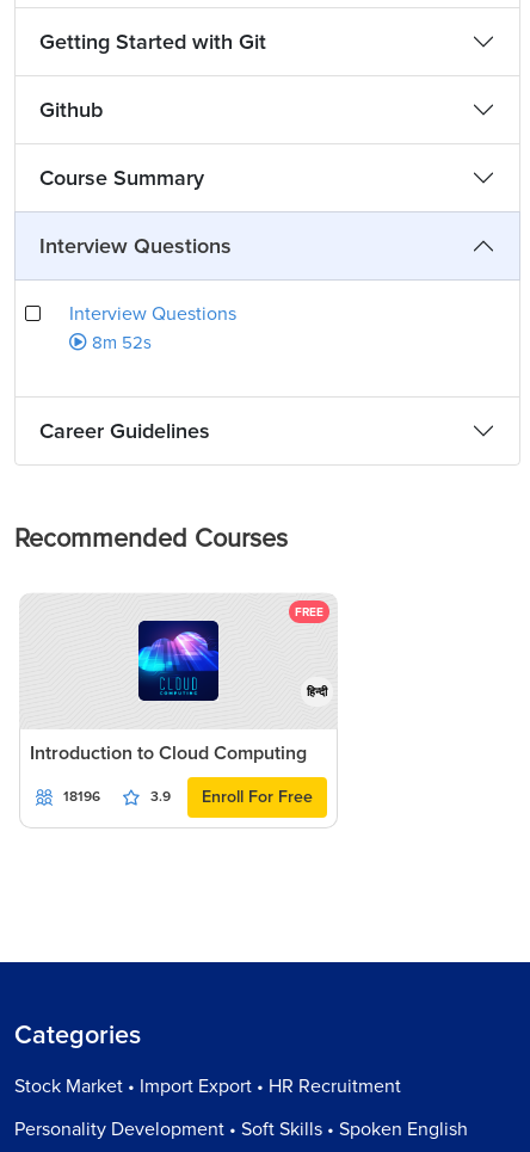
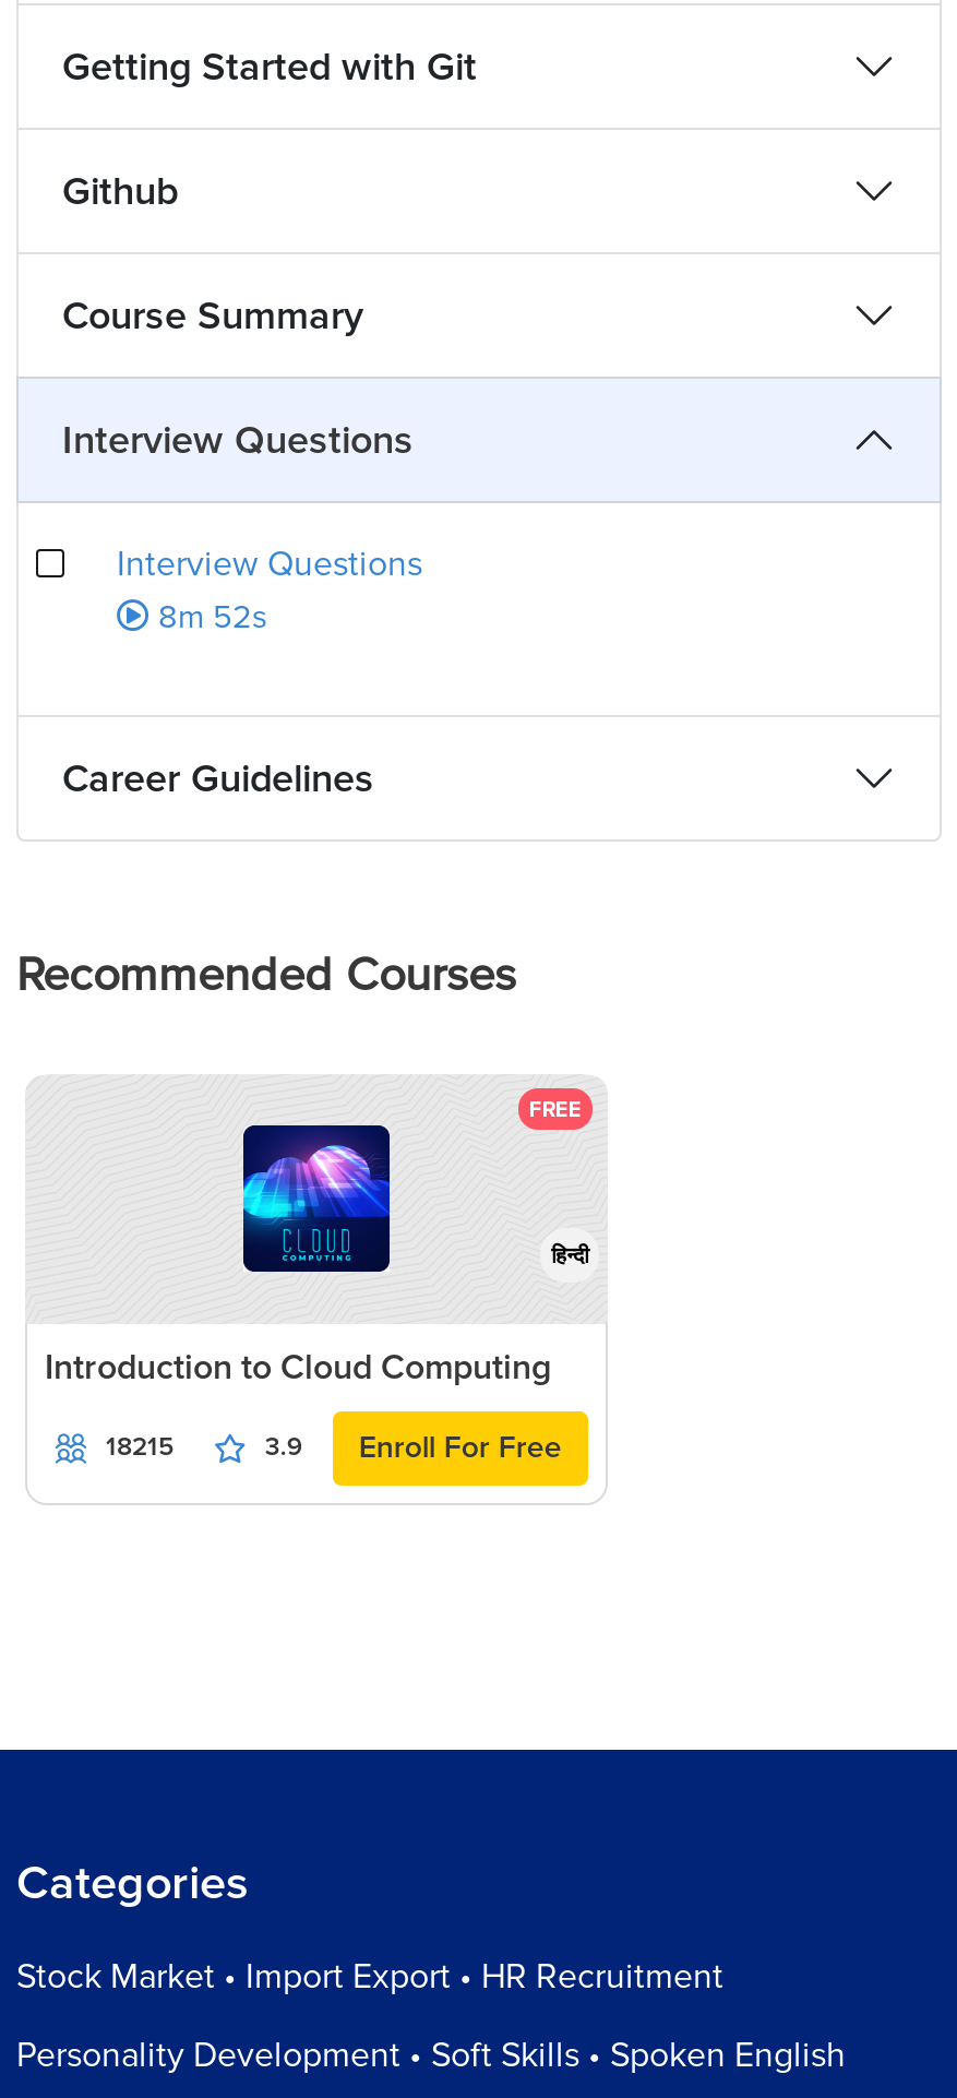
[63,788,100,805] 18196 -> [106,1430,174,1463] 18215

